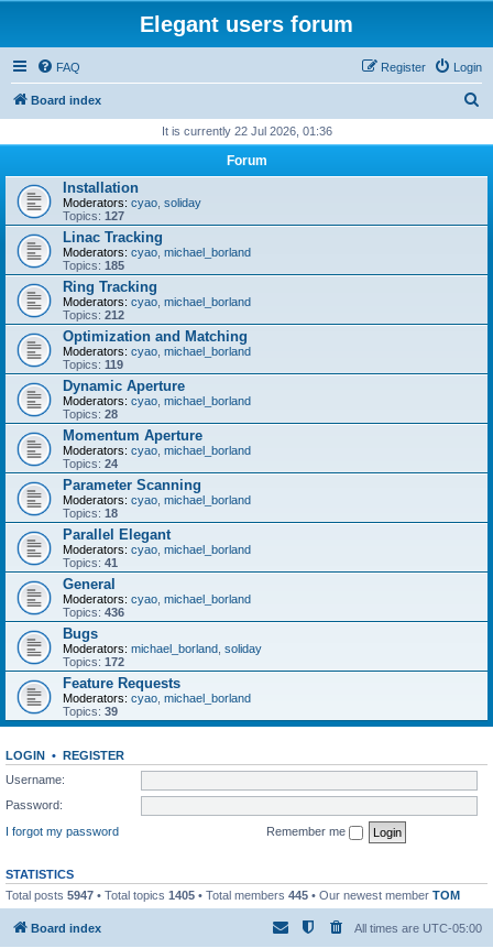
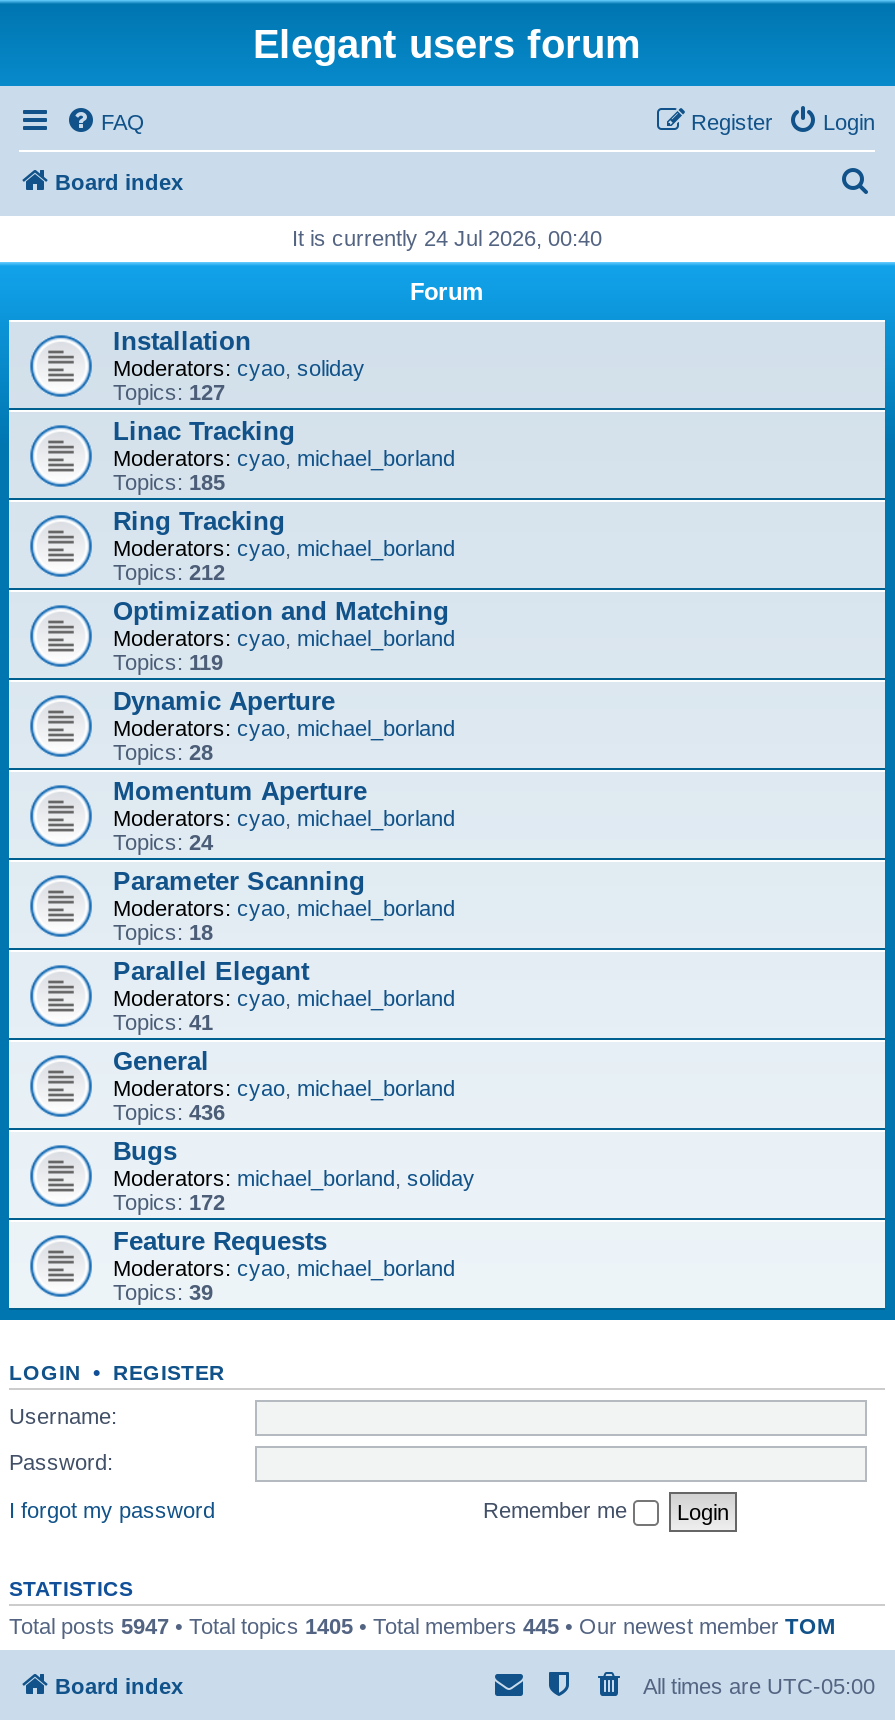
[161,124,332,138] It is currently 22 Jul 2026, 01:36 -> [292,226,602,250] It is currently 24 Jul 2026, 00:40

